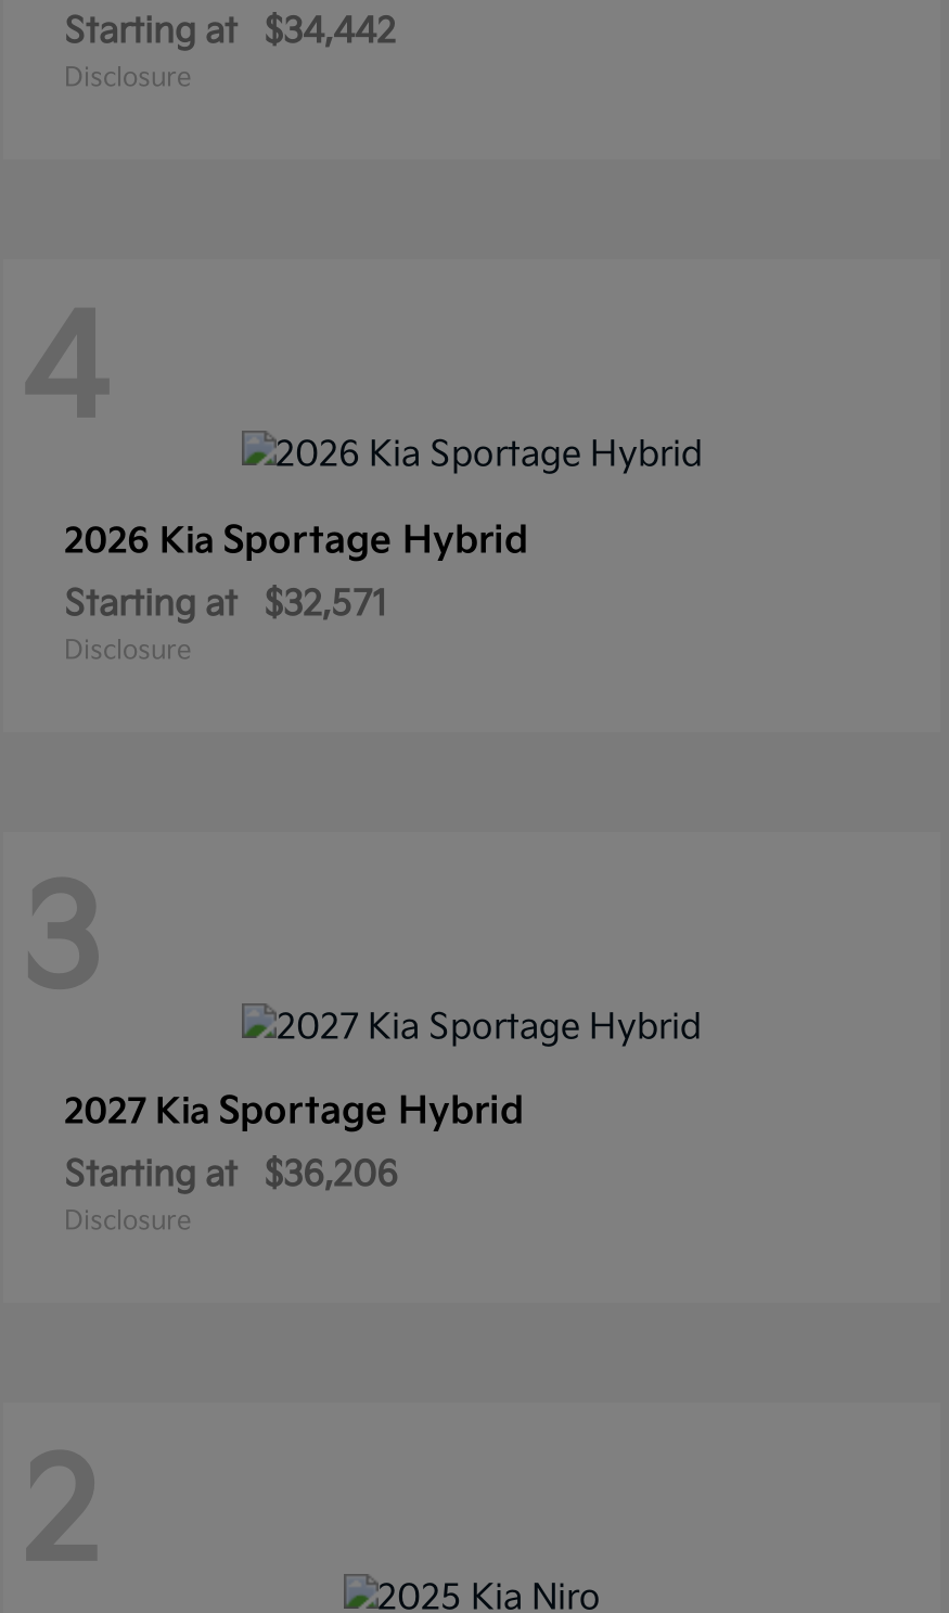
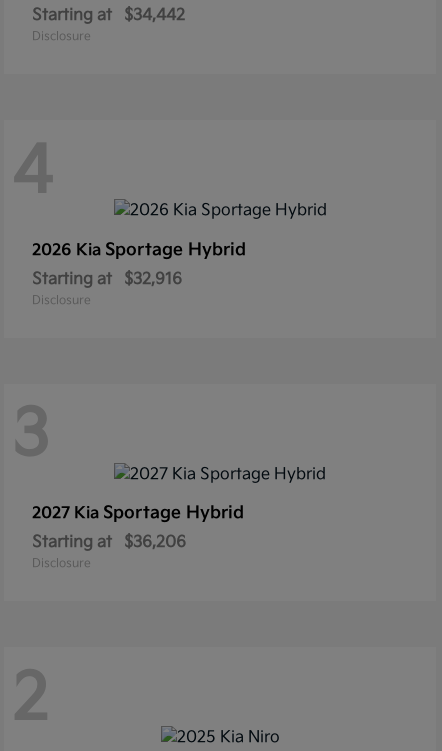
[64,584,387,625] Starting at $32,571 -> [32,270,182,289] Starting at $32,916

